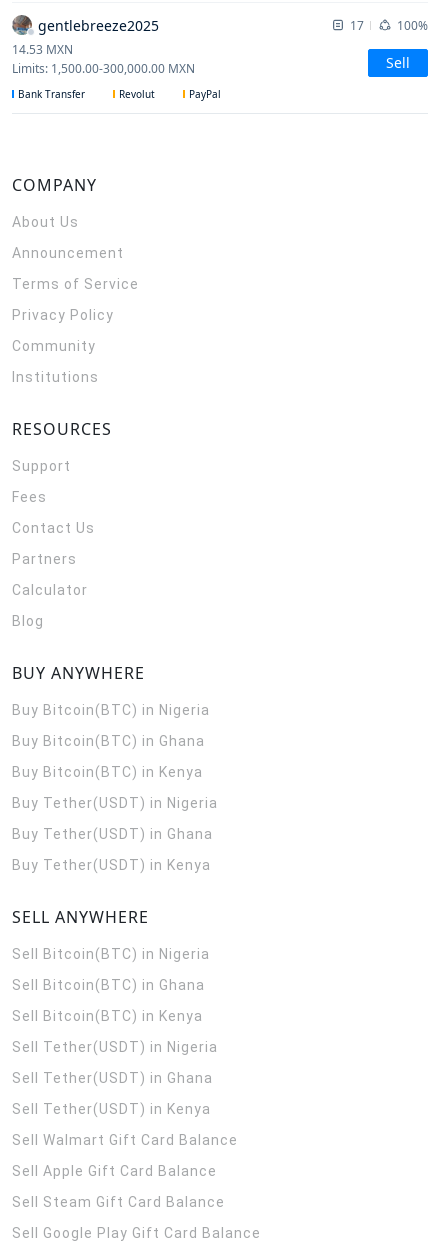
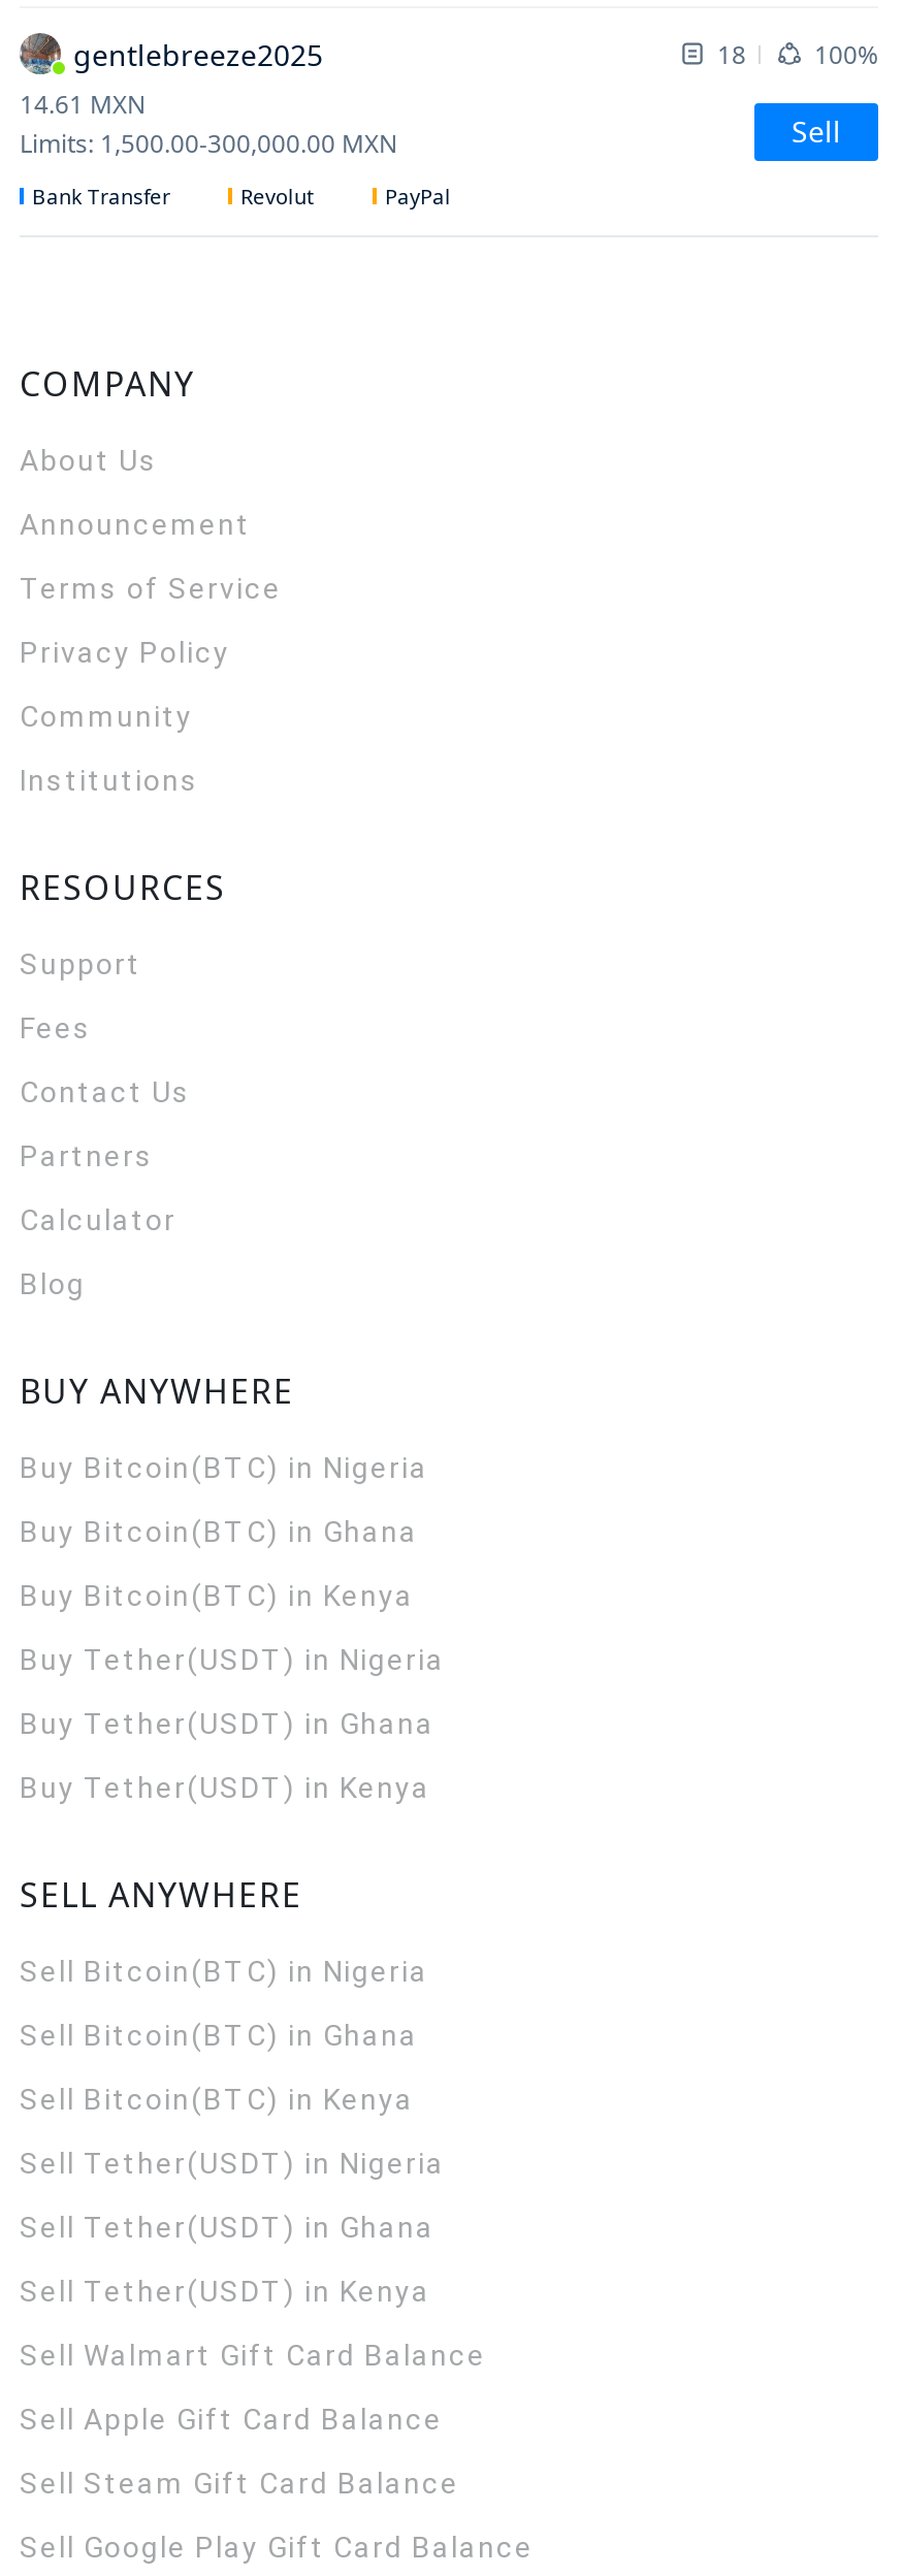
[350,16,428,33] 17 100% -> [717,36,878,71] 18 100%
[12,41,73,58] 14.53 MXN -> [20,87,146,122] 14.61 MXN

